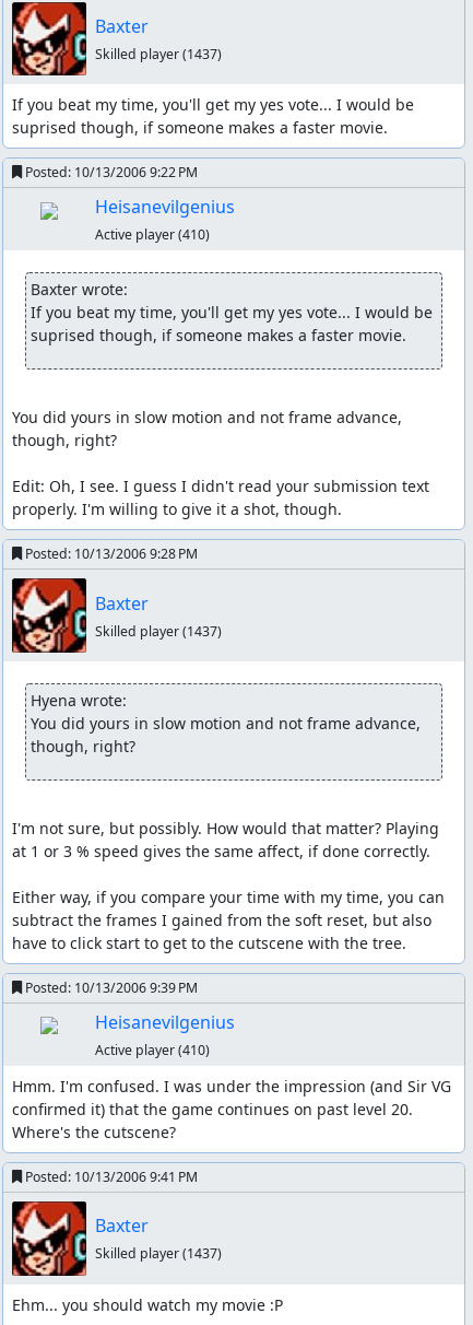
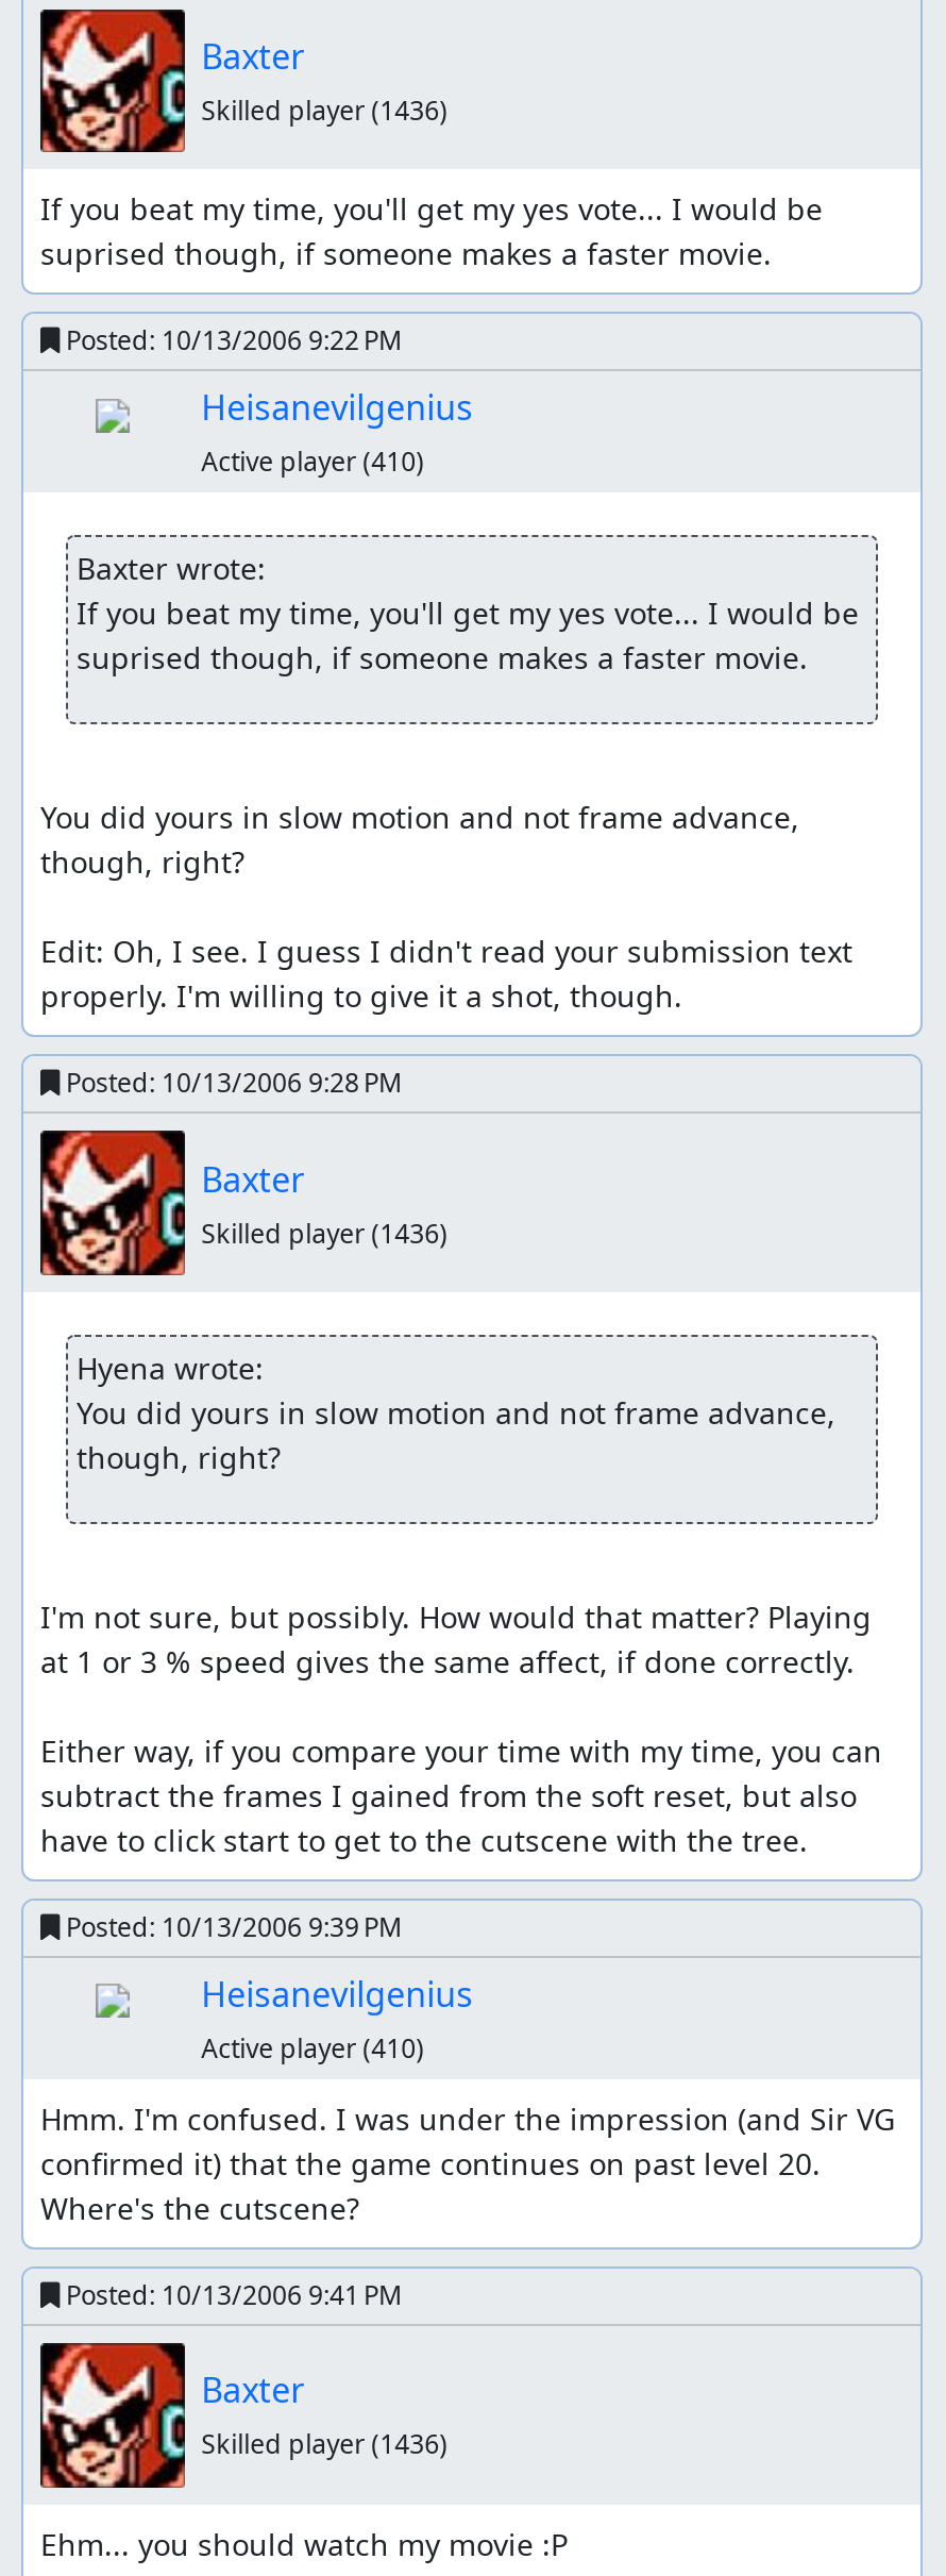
[95,45,221,63] Skilled player (1437) -> [201,93,448,129] Skilled player (1436)
[95,622,221,640] Skilled player (1437) -> [201,1215,448,1251] Skilled player (1436)
[95,1244,221,1263] Skilled player (1437) -> [201,2427,448,2463] Skilled player (1436)

